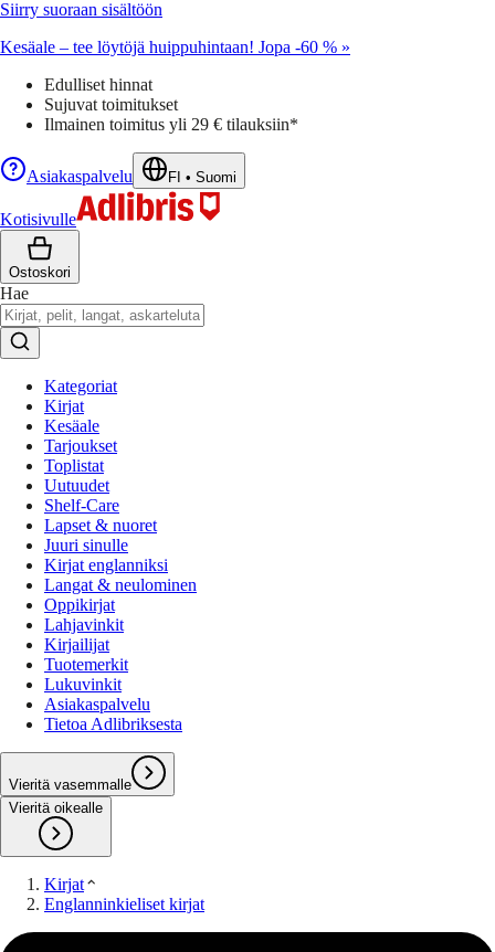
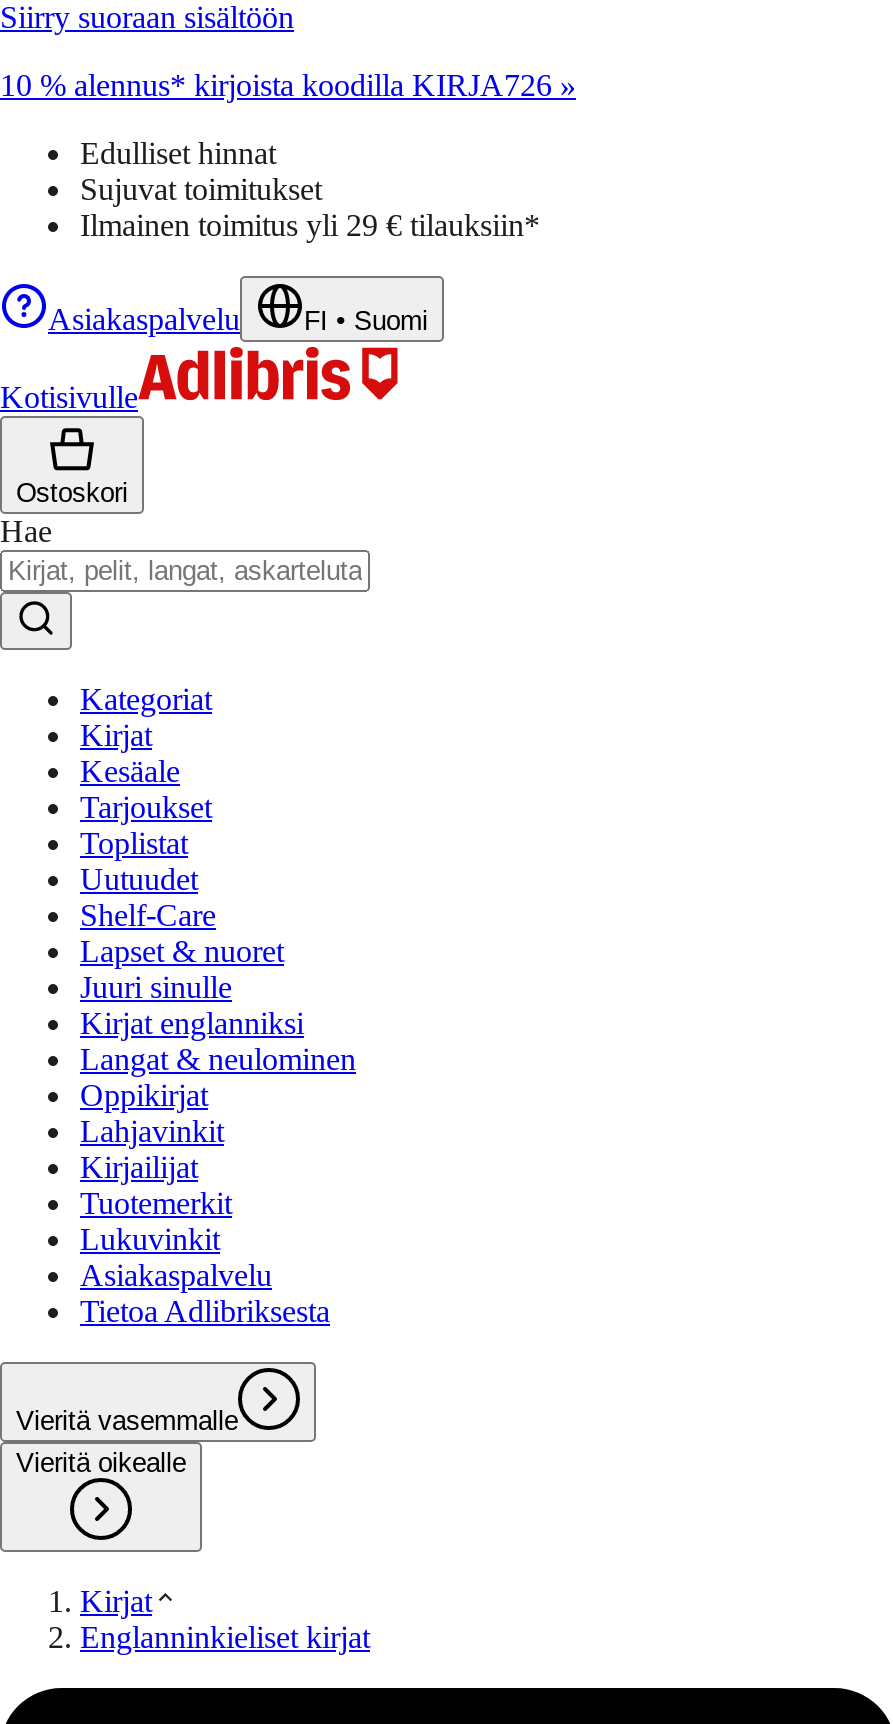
[0,38,350,56] Kesäale – tee löytöjä huippuhintaan! Jopa -60 % » -> [0,68,576,102] 10 % alennus* kirjoista koodilla KIRJA726 »

